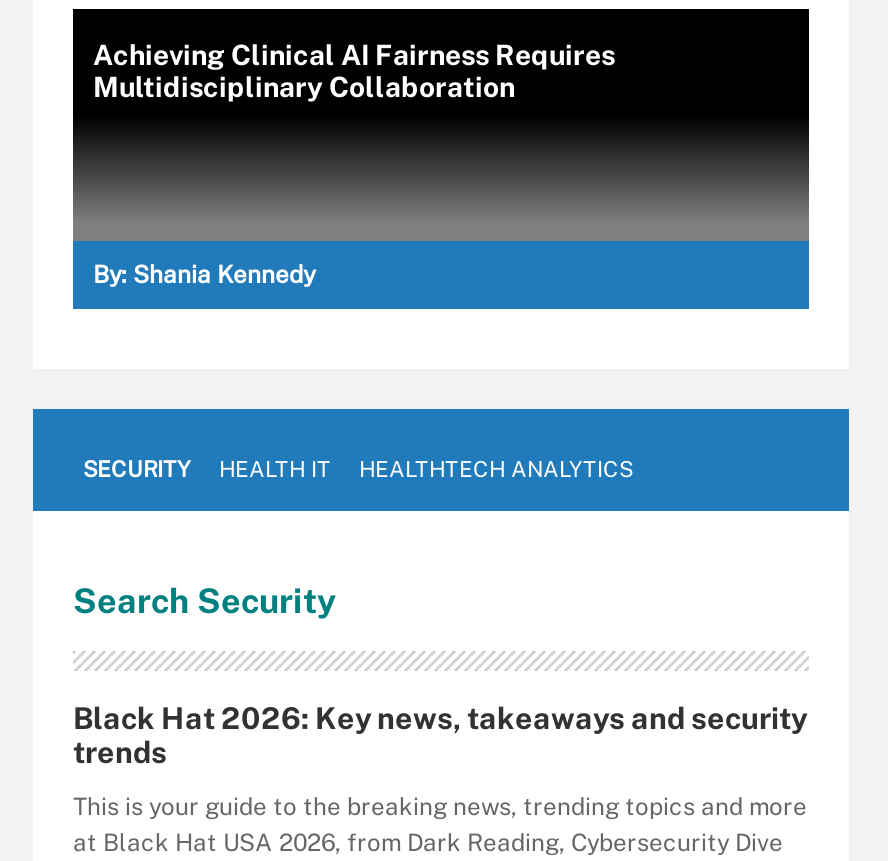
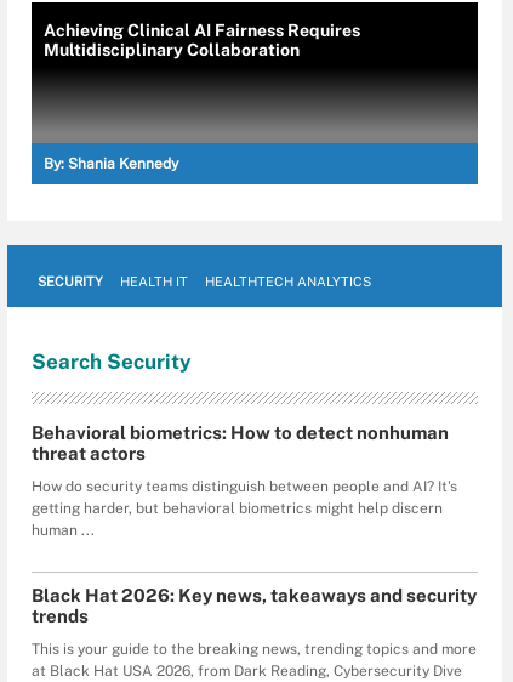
none -> [32,422,457,539] Behavioral biometrics: How to detect nonhuman | threat actors | How do security teams distinguish between people and AI? It's | getting harder, but behavioral biometrics might help discern | human ...

